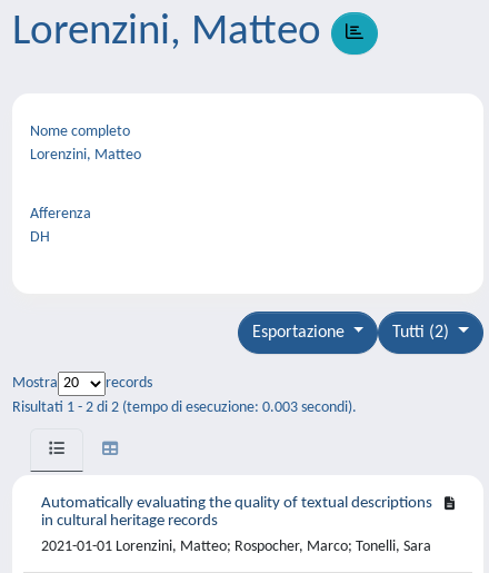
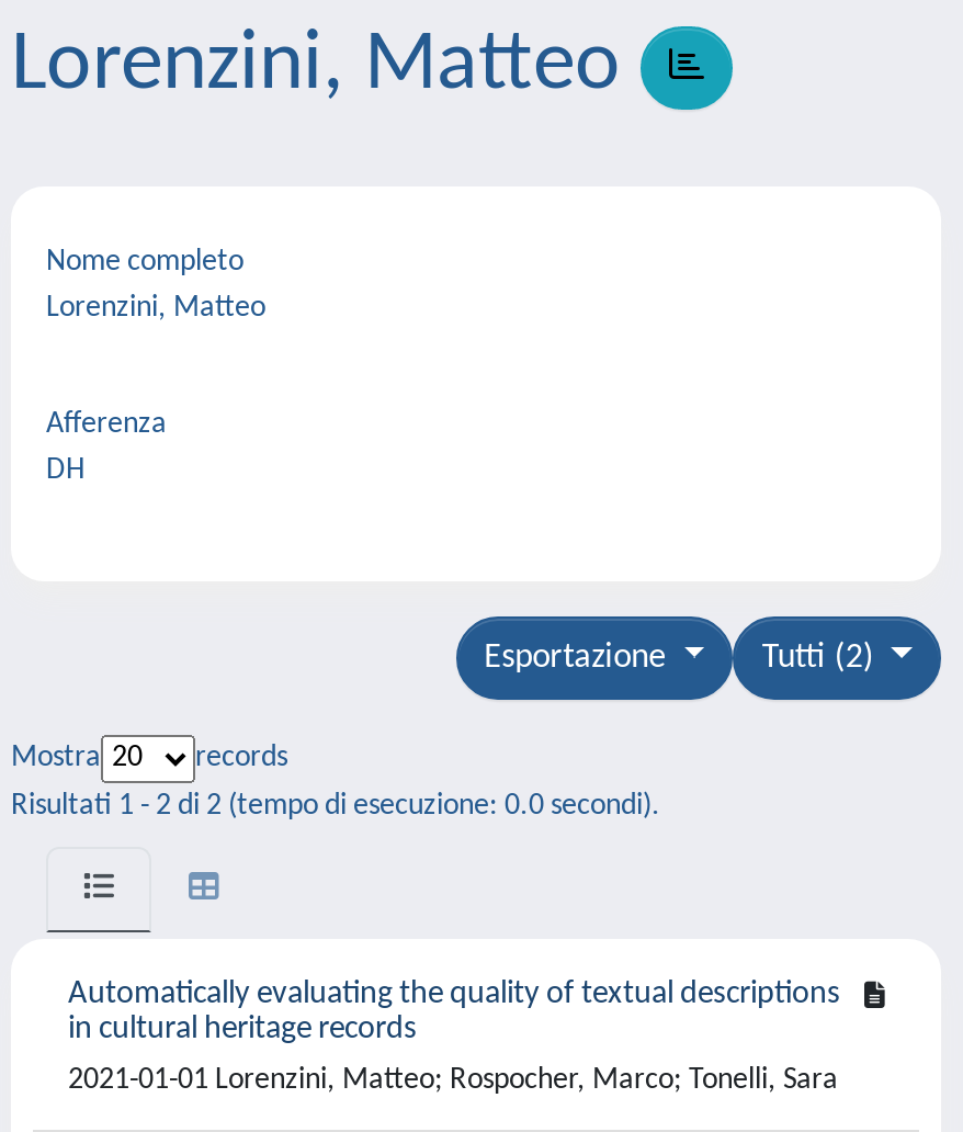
[12,399,357,416] Risultati 1 - 2 di 2 (tempo di esecuzione: 0.003 secondi). -> [11,790,660,823] Risultati 1 - 2 di 2 (tempo di esecuzione: 0.0 secondi).

